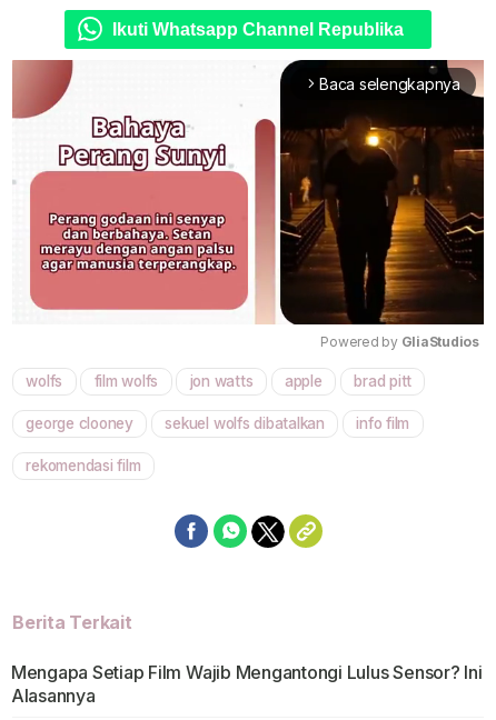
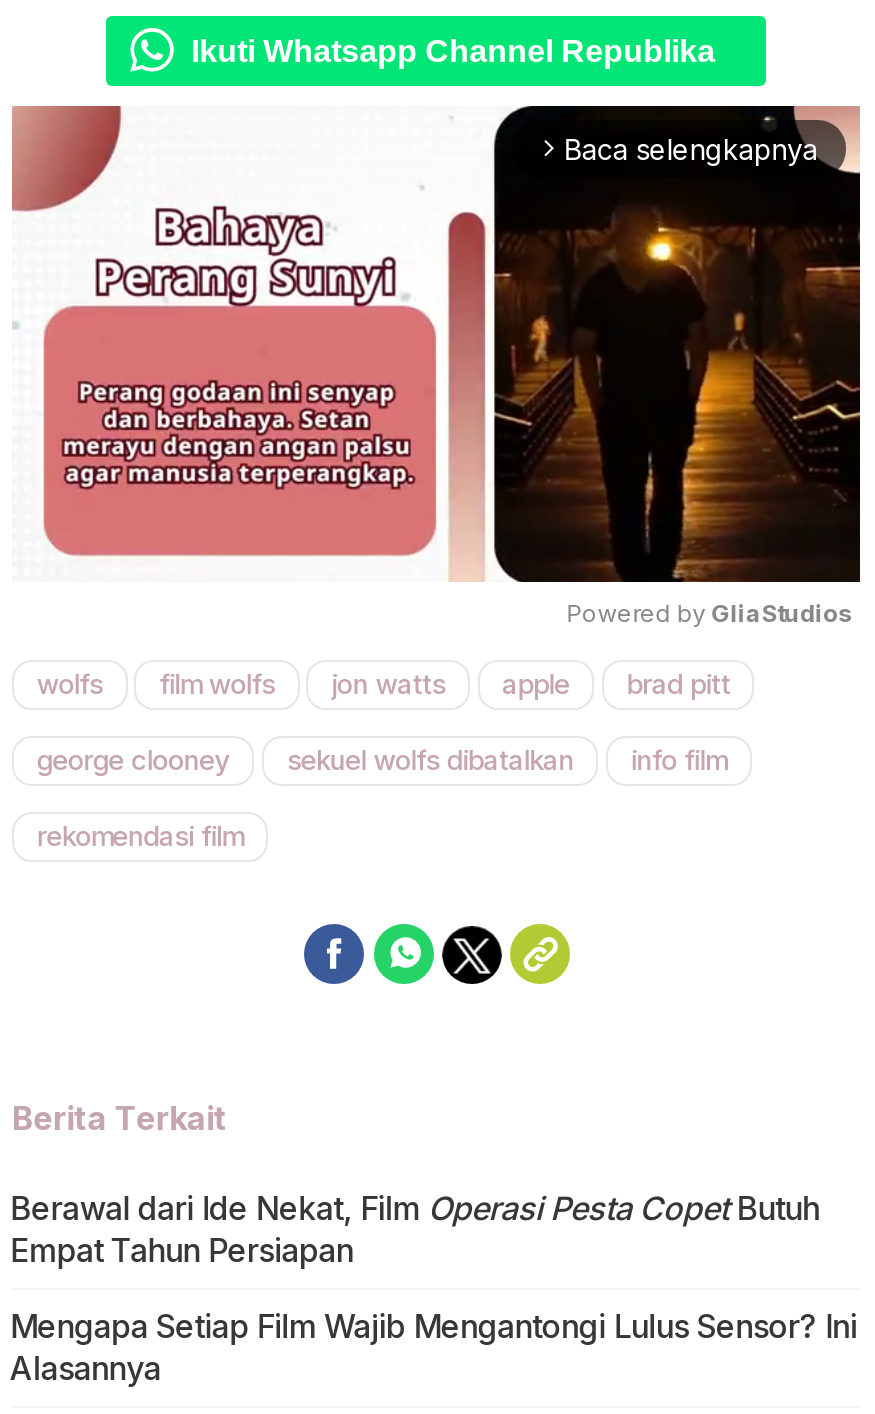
none -> [10,1189,820,1271] Berawal dari Ide Nekat, Film Operasi Pesta CopetButuh | Empat Tahun Persiapan

